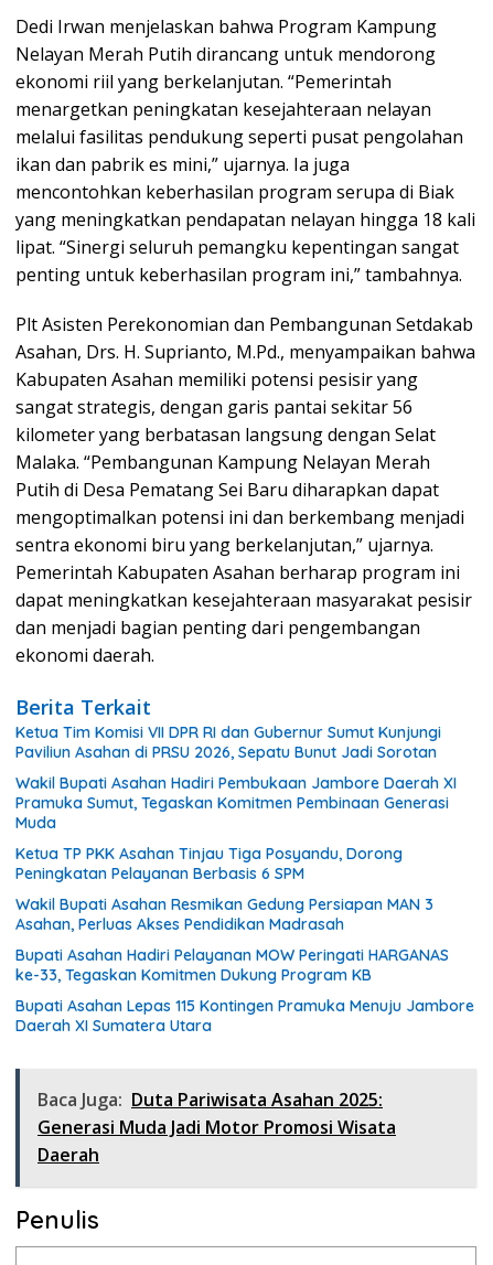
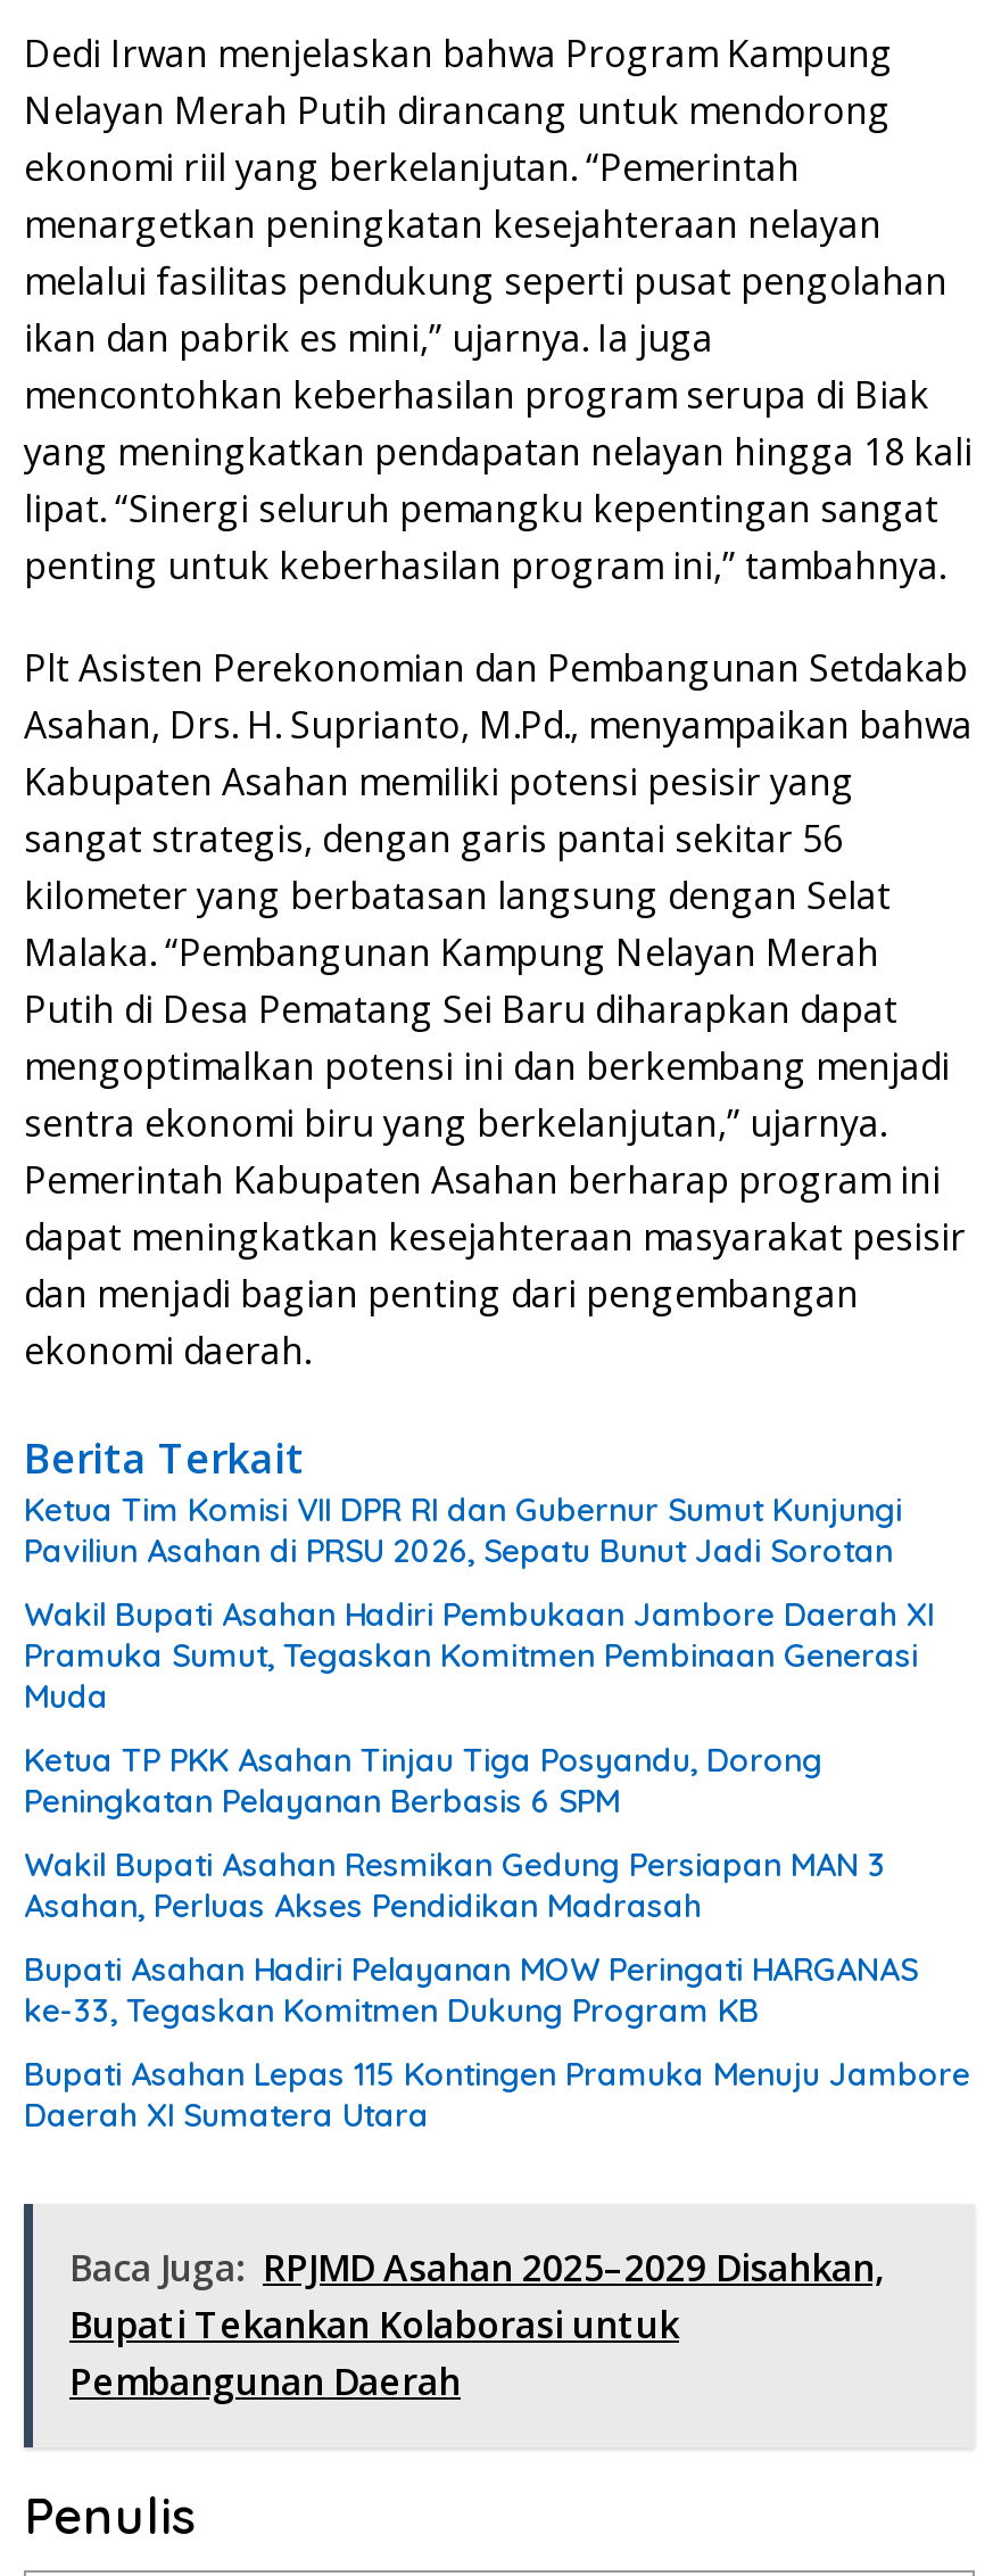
[37,1088,396,1167] Baca Juga: Duta Pariwisata Asahan 2025: | Generasi Muda Jadi Motor Promosi Wisata | Daerah -> [69,2244,884,2408] Baca Juga: RPJMD Asahan 2025–2029 Disahkan, | Bupati Tekankan Kolaborasi untuk | Pembangunan Daerah

